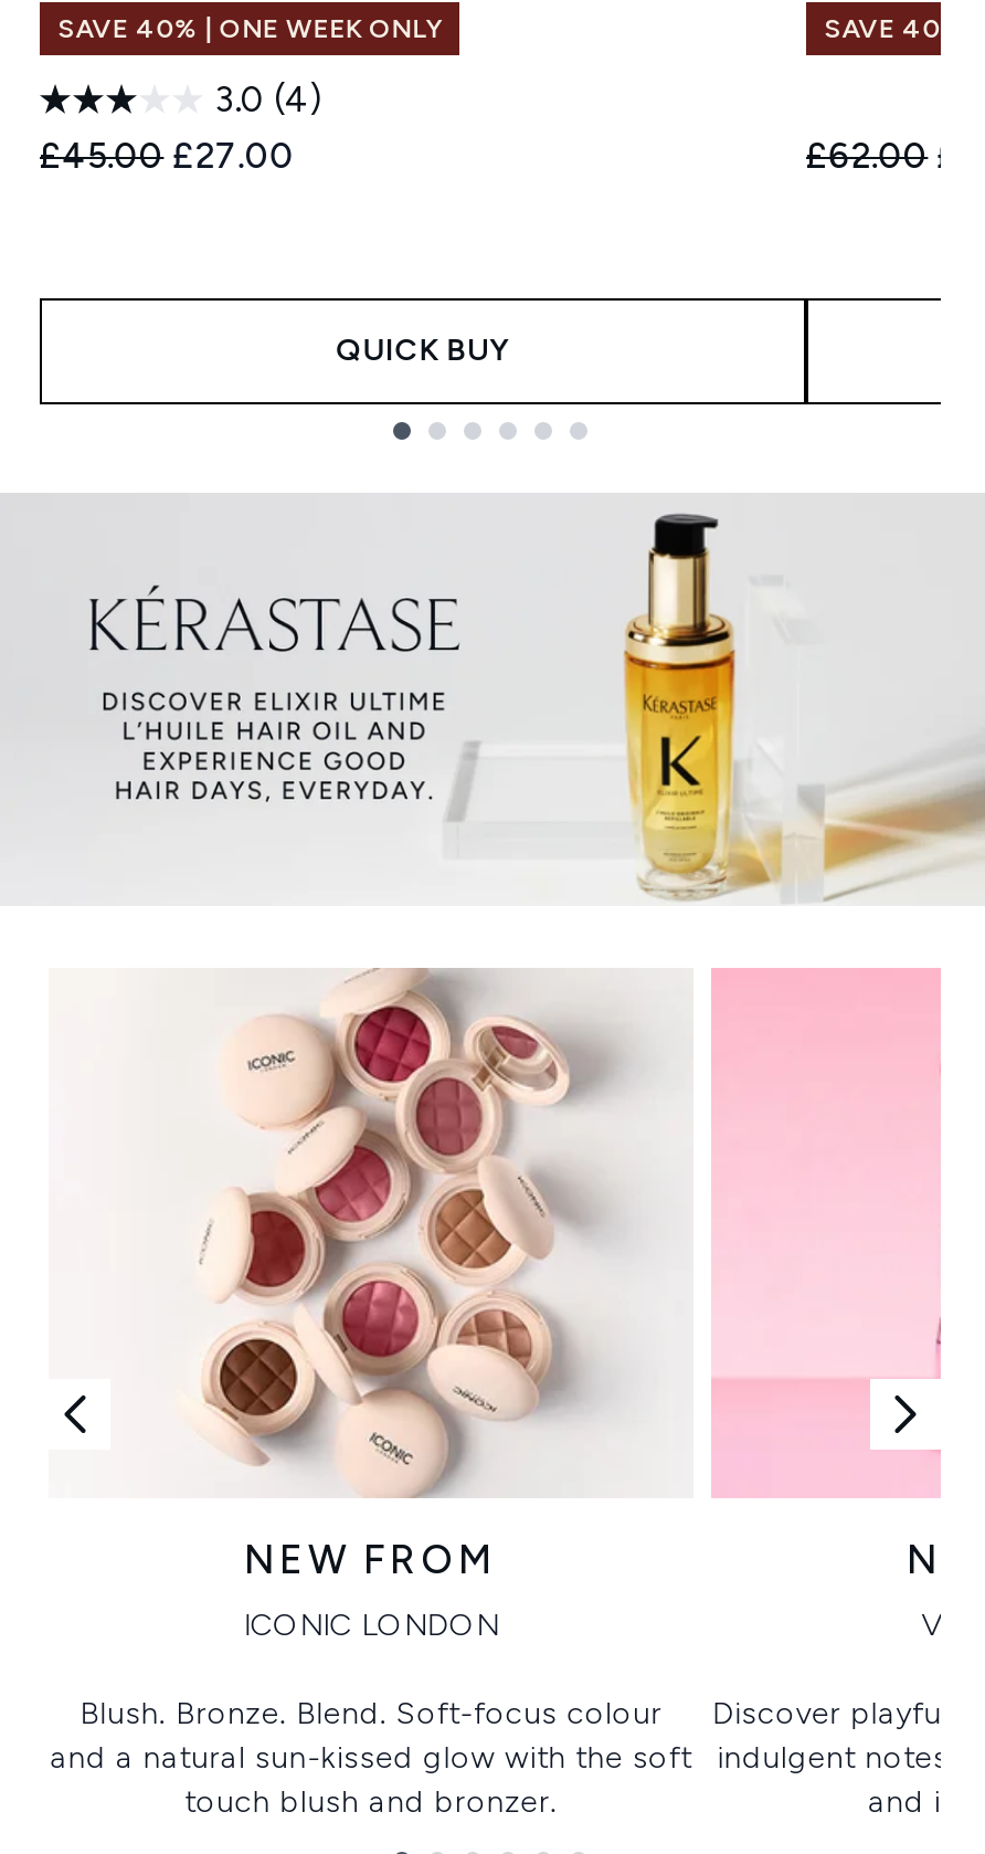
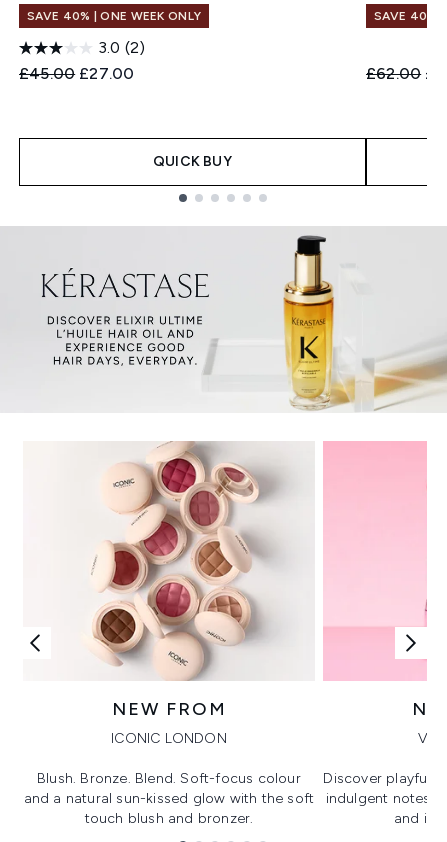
[214,78,322,120] 3.0 (4) -> [98,38,145,57] 3.0 (2)

